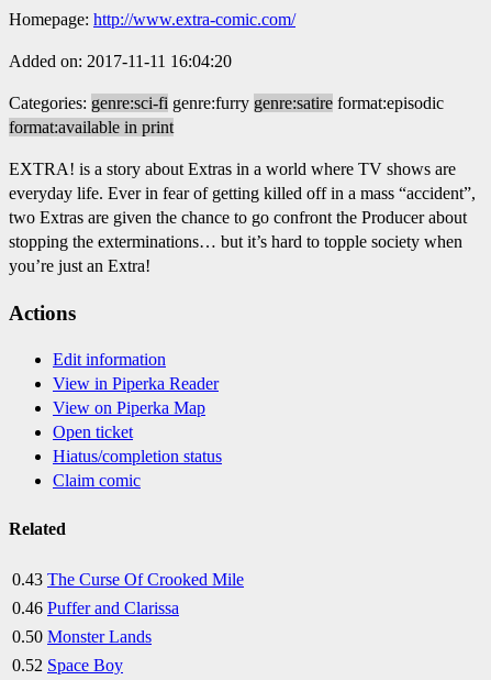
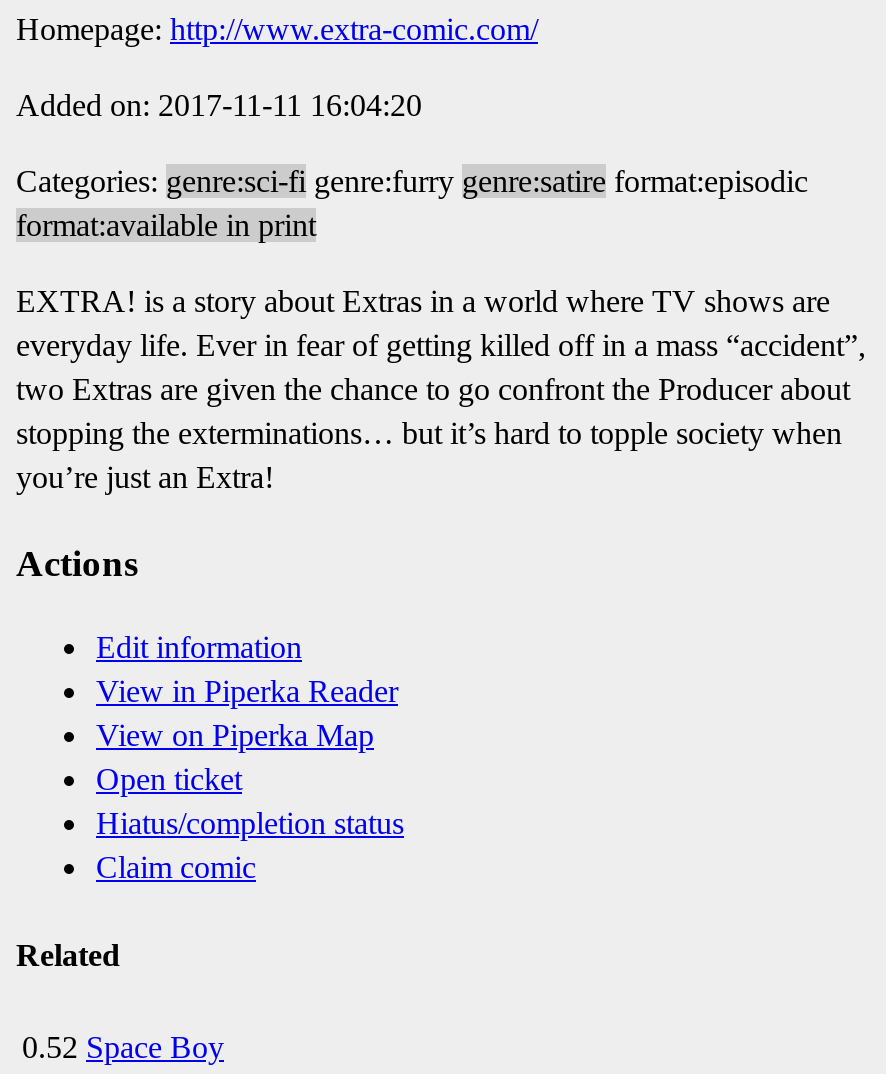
[12,570,244,646] 0.43 The Curse Of Crooked Mile | 0.46 Puffer and Clarissa | 0.50 Monster Lands -> none

